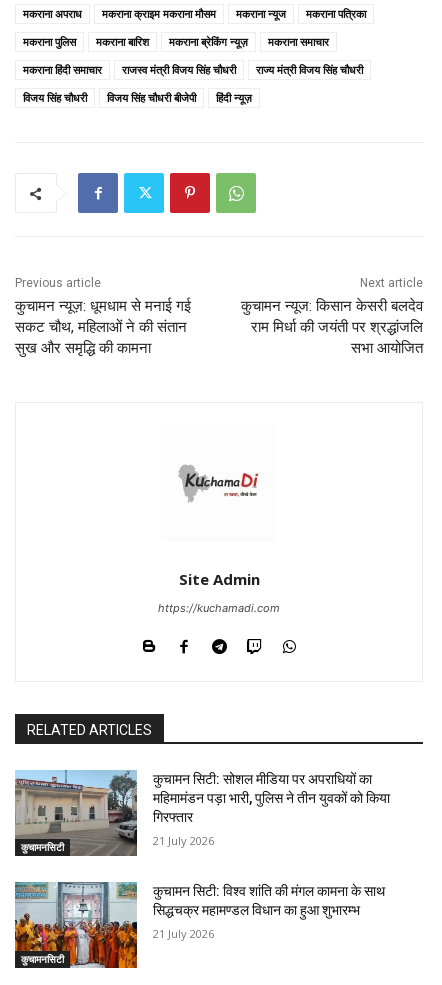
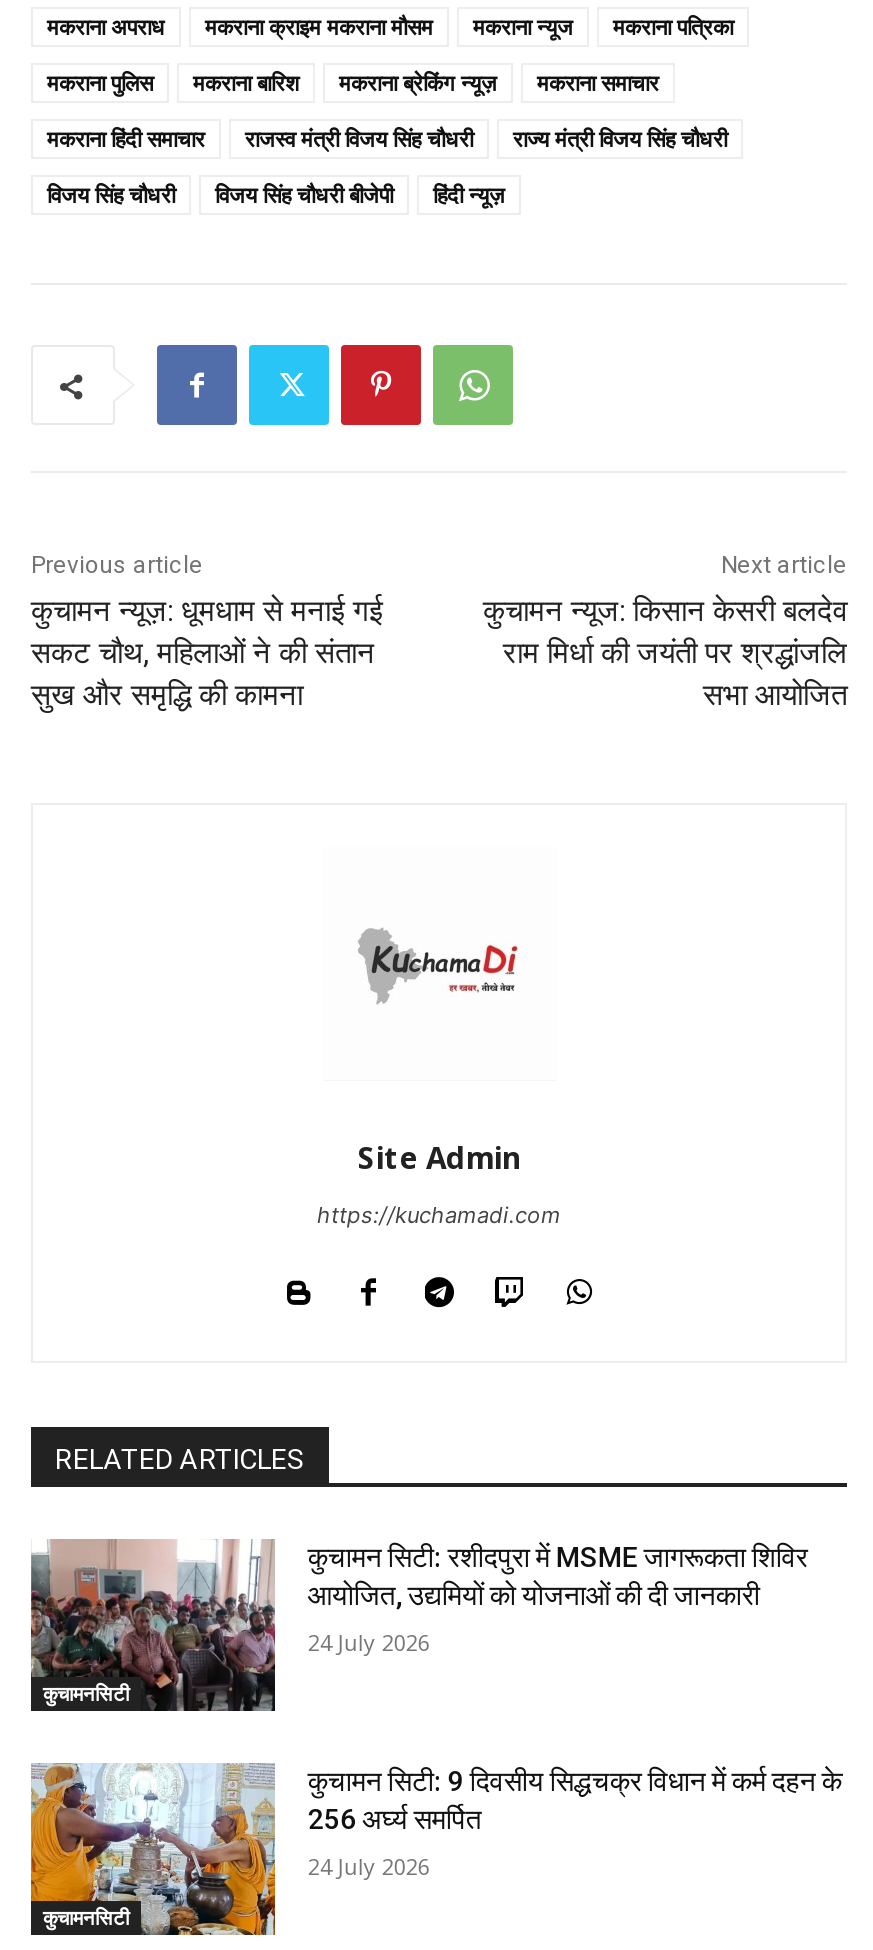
[15,769,390,857] [image] | कुचामन सिटी: सोशल मीडिया पर अपराधियों का | महिमामंडन पड़ा भारी, पुलिस ने तीन युवकों को किया | गिरफ्तार -> [31,1537,808,1713] [image] | कुचामन सिटी: रशीदपुरा में MSME जागरूकता शिविर | आयोजित, उद्यमियों को योजनाओं की दी जानकारी
[153,833,214,848] 21 July 2026 -> [308,1627,430,1657] 24 July 2026
[14,881,385,969] [image] | कुचामन सिटी: विश्व शांति की मंगल कामना के साथ | सिद्धचक्र महामण्डल विधान का हुआ शुभारम्भ -> [29,1763,842,1937] [image] | कुचामन सिटी: 9 दिवसीय सिद्धचक्र विधान में कर्म दहन के | 256 अर्घ्य समर्पित
[153,926,214,941] 21 July 2026 -> [308,1851,430,1881] 24 July 2026

